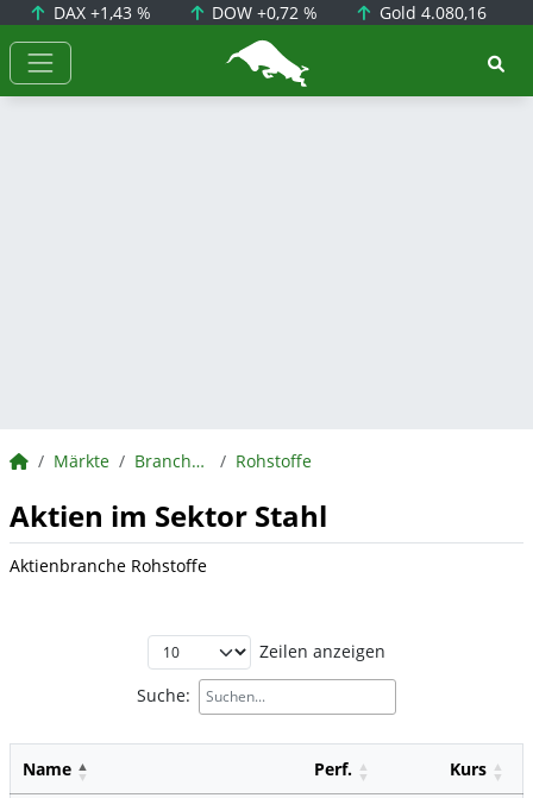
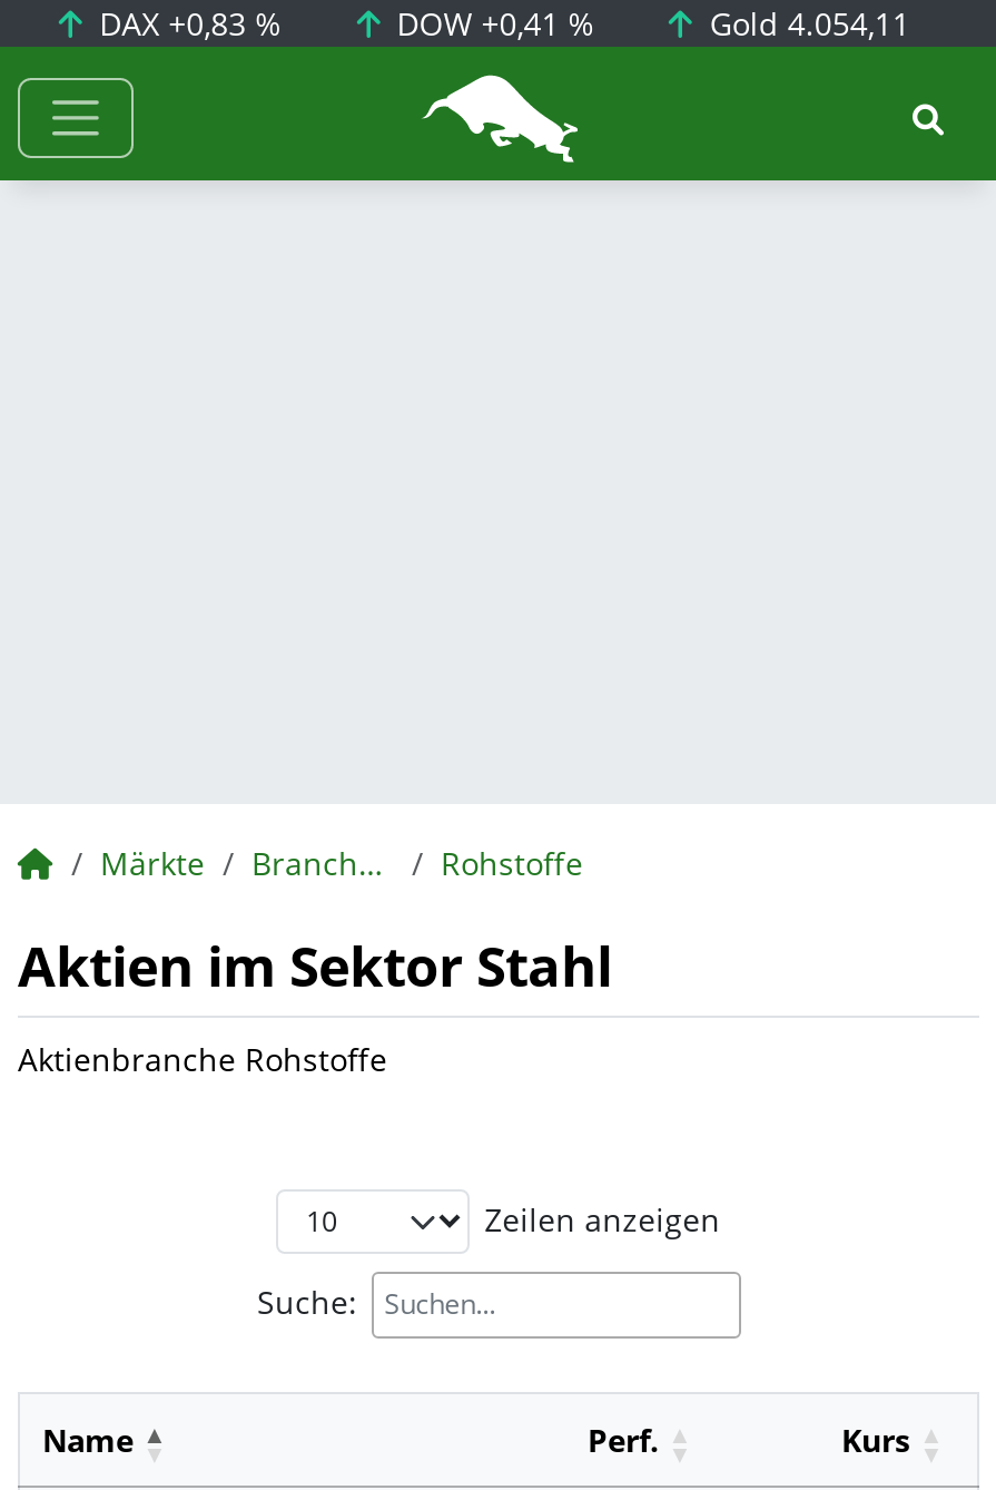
[48,1,151,24] DAX +1,43 % -> [90,2,282,45] DAX +0,83 %
[207,1,318,24] DOW +0,72 % -> [388,2,595,45] DOW +0,41 %
[375,1,486,24] Gold 4.080,16 -> [701,2,910,45] Gold 4.054,11

